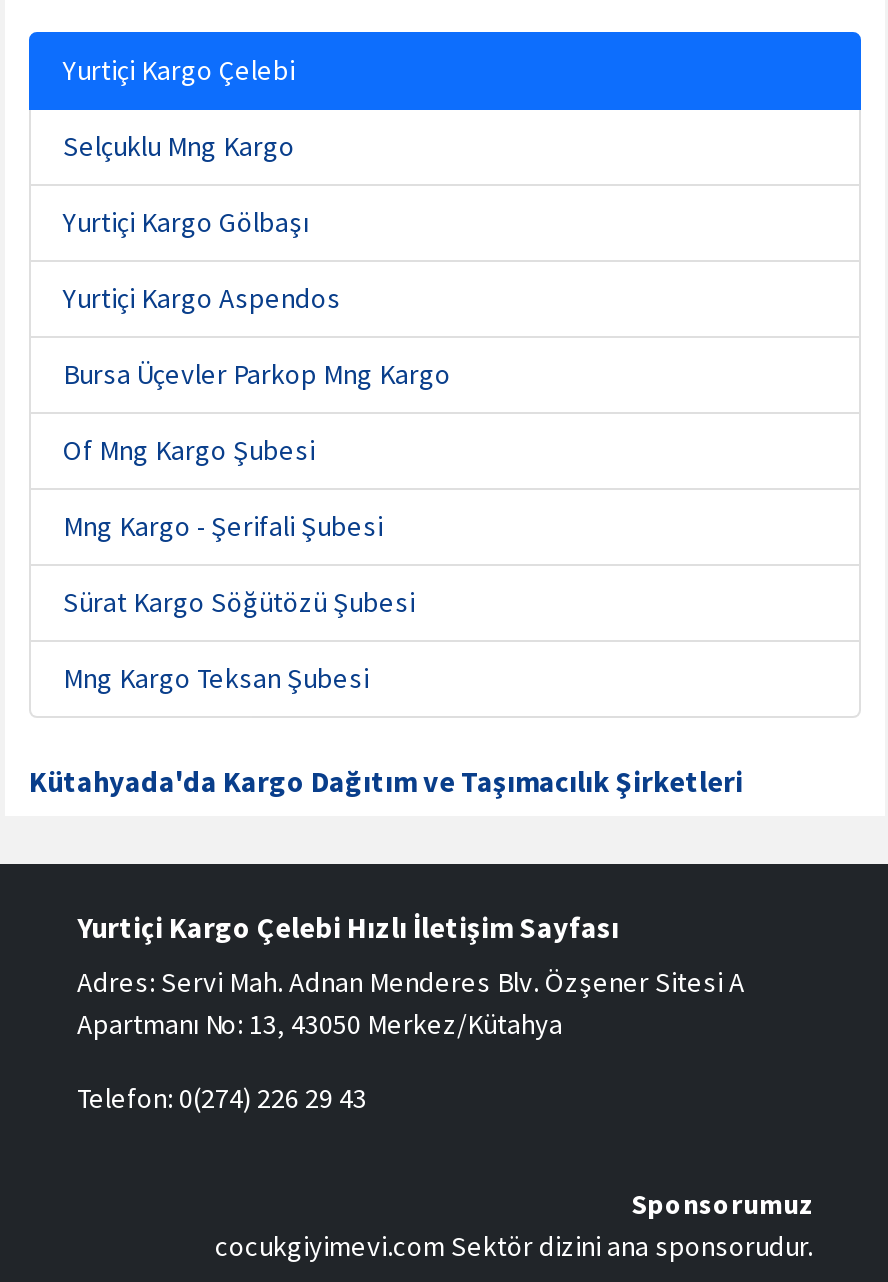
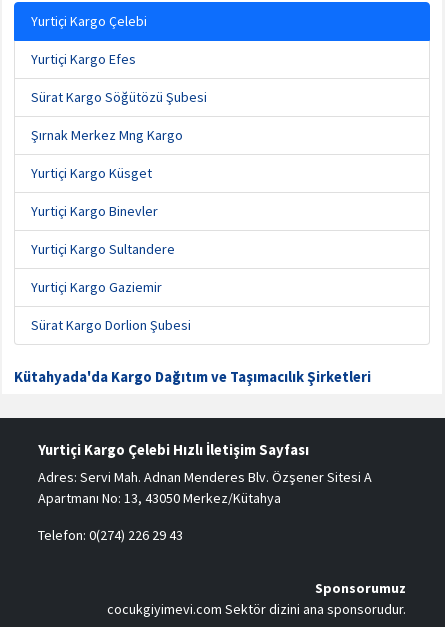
[63,128,451,544] Selçuklu Mng Kargo | Yurtiçi Kargo Gölbaşı | Yurtiçi Kargo Aspendos | Bursa Üçevler Parkop Mng Kargo | Of Mng Kargo Şubesi | Mng Kargo - Şerifali Şubesi -> [31,50,136,68] Yurtiçi Kargo Efes
moved [63,584,415,620] -> [31,88,207,106]: Sürat Kargo Söğütözü Şubesi
[63,660,369,696] Mng Kargo Teksan Şubesi -> [31,126,191,334] Şırnak Merkez Mng Kargo | Yurtiçi Kargo Küsget | Yurtiçi Kargo Binevler | Yurtiçi Kargo Sultandere | Yurtiçi Kargo Gaziemir | Sürat Kargo Dorlion Şubesi

